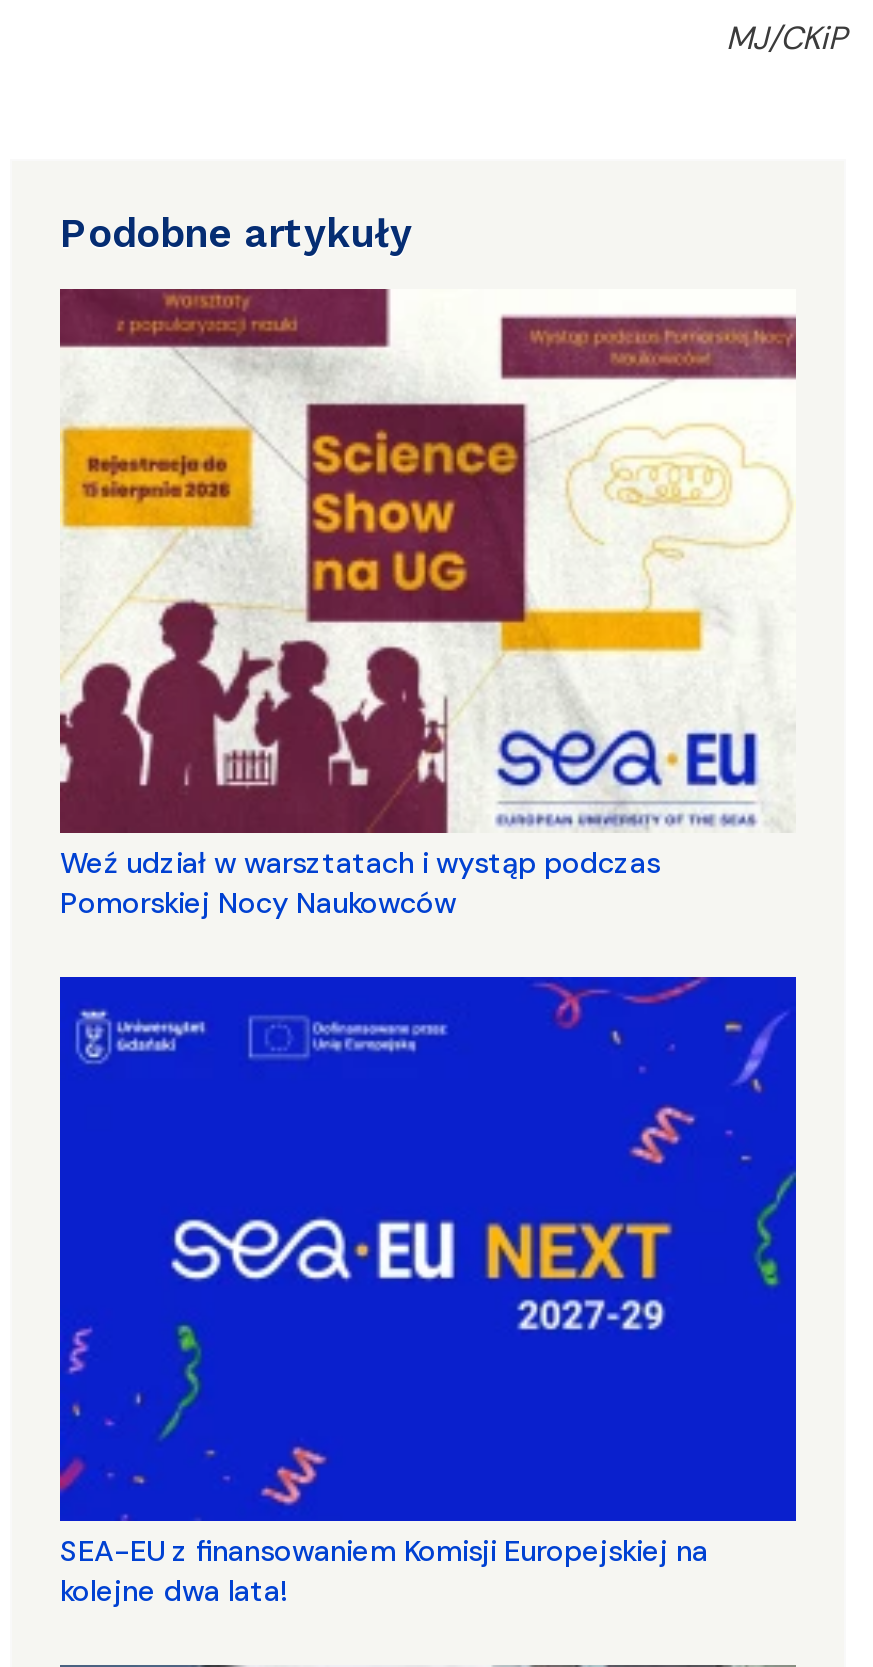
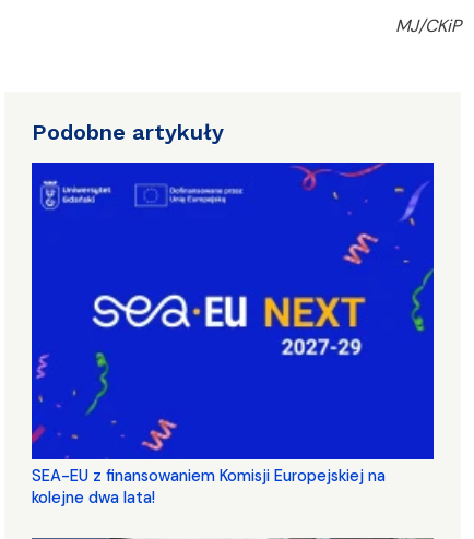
[58,287,798,923] [image] | Weź udział w warsztatach i wystąp podczas | Pomorskiej Nocy Naukowców -> none

